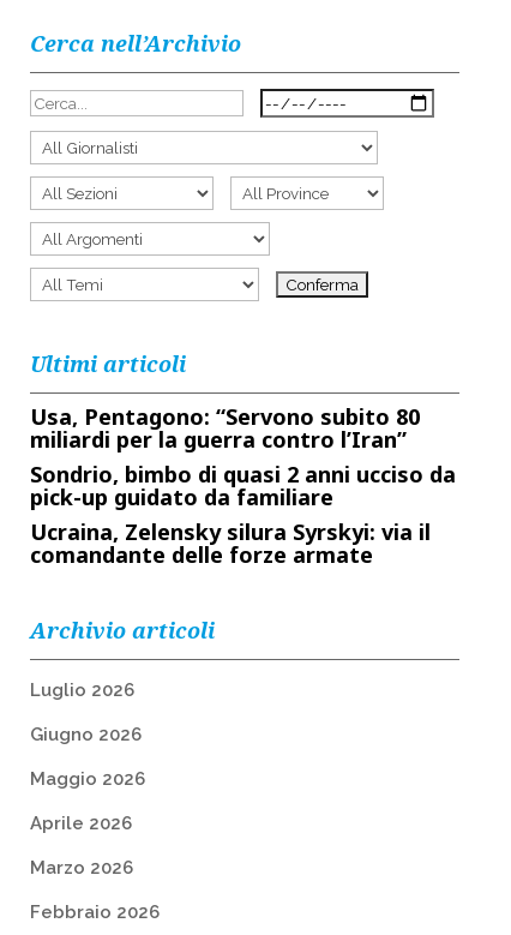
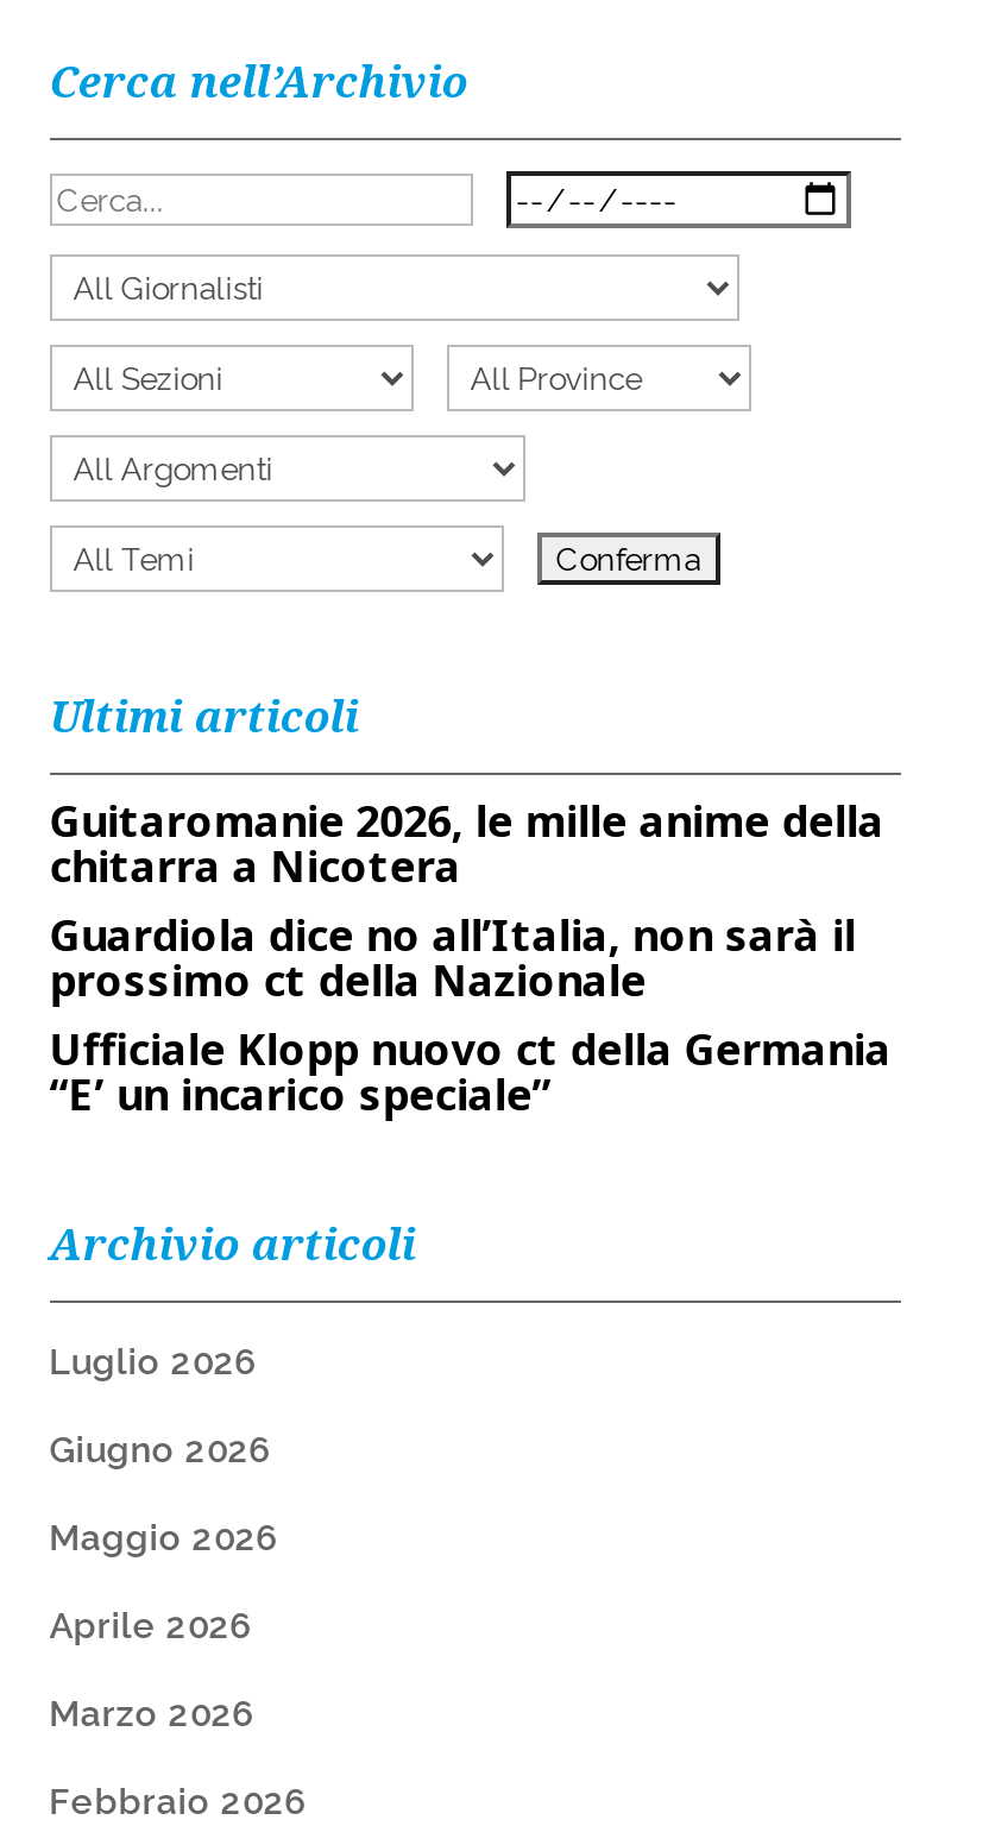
[30,402,456,569] Usa, Pentagono: “Servono subito 80 | miliardi per la guerra contro l’Iran” | Sondrio, bimbo di quasi 2 anni ucciso da | pick-up guidato da familiare | Ucraina, Zelensky silura Syrskyi: via il | comandante delle forze armate -> [49,792,891,1122] Guitaromanie 2026, le mille anime della | chitarra a Nicotera | Guardiola dice no all’Italia, non sarà il | prossimo ct della Nazionale | Ufficiale Klopp nuovo ct della Germania | “E’ un incarico speciale”

